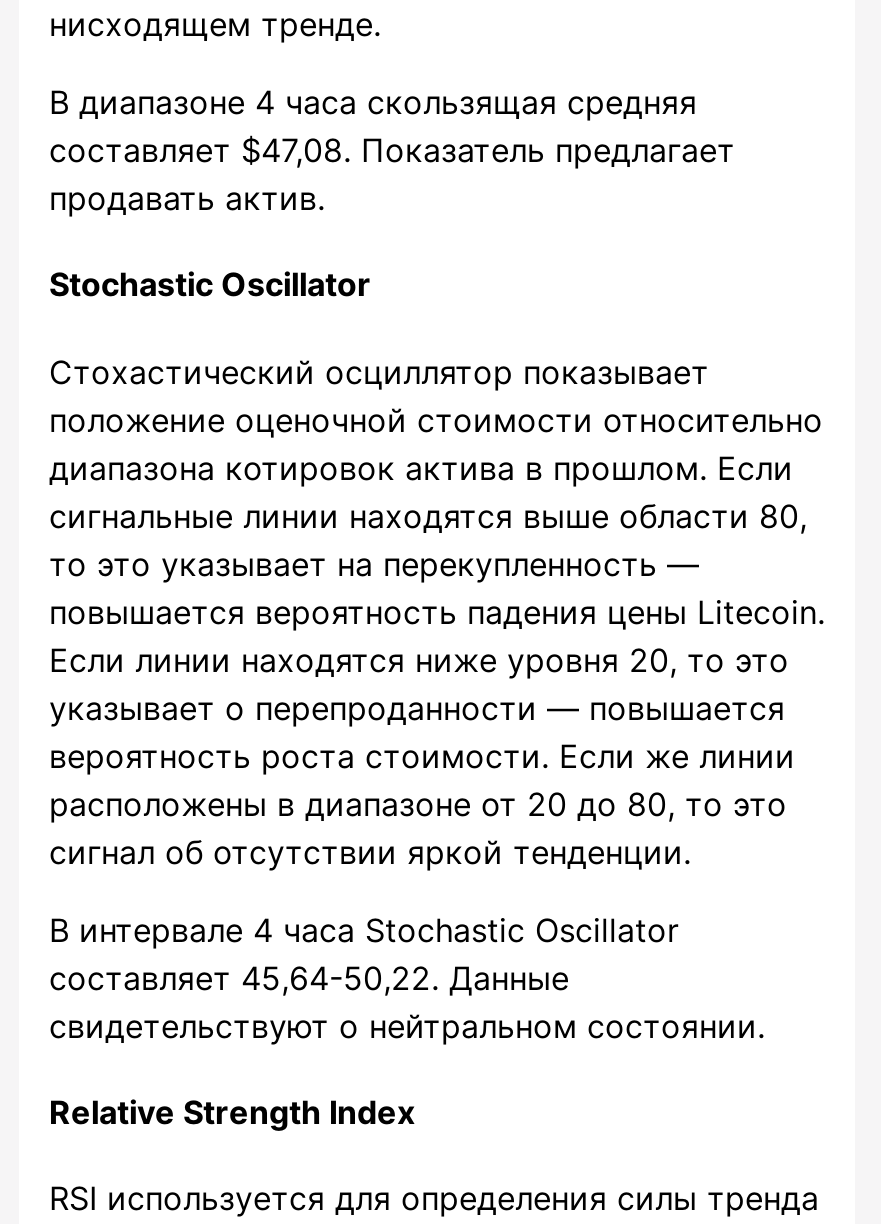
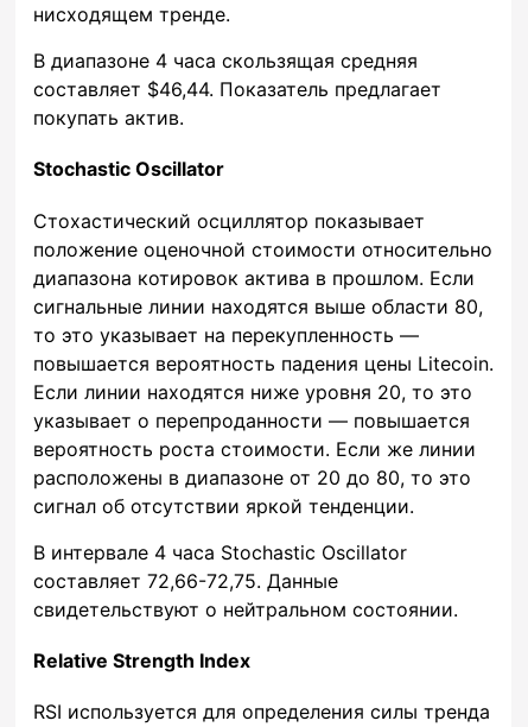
[49,130,735,170] составляет $47,08. Показатель предлагает -> [33,77,441,101] составляет $46,44. Показатель предлагает
[49,178,325,218] продавать актив. -> [33,106,184,130] покупать актив.
[49,957,569,997] составляет 45,64-50,22. Данные -> [33,569,338,592] составляет 72,66-72,75. Данные

